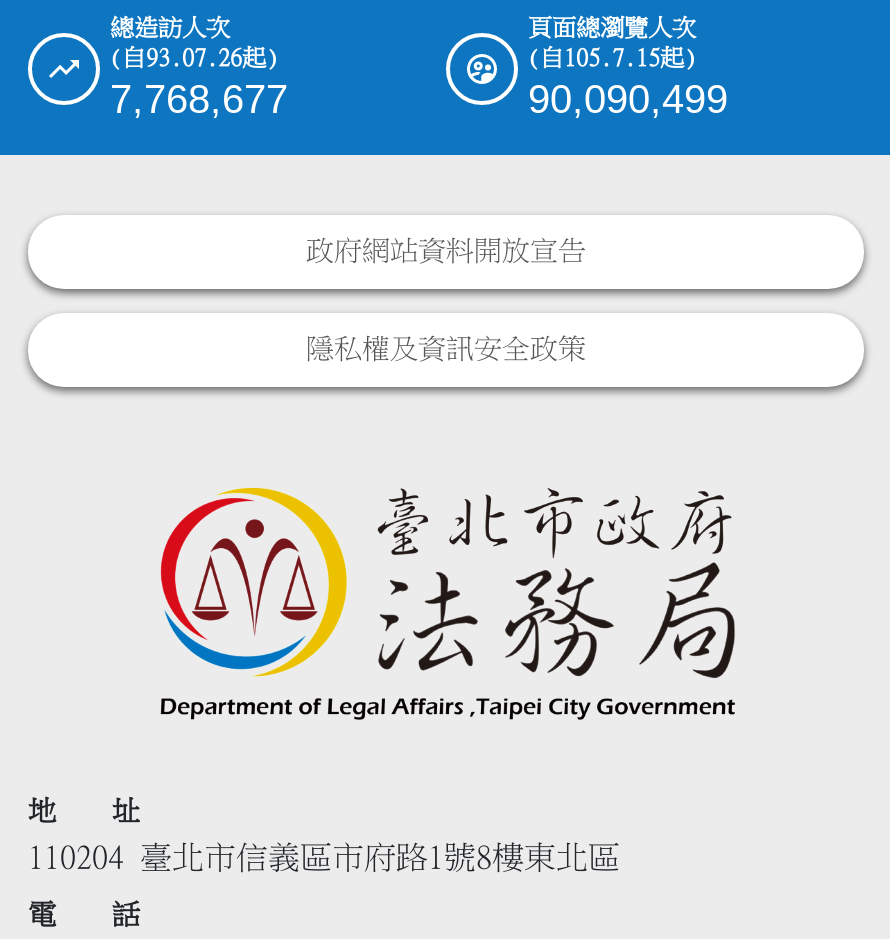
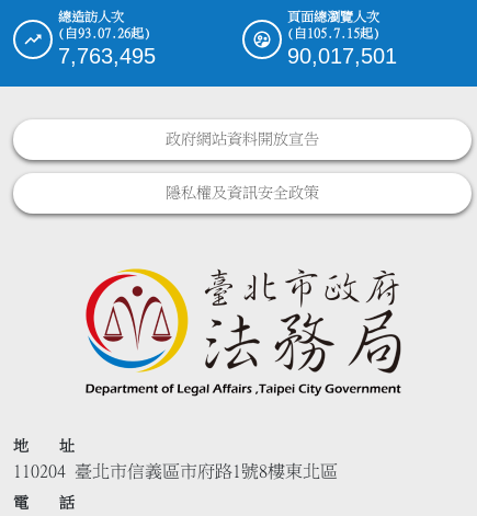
[110,78,288,122] 7,768,677 -> [58,44,156,68] 7,763,495
[528,78,728,122] 90,090,499 -> [287,44,397,68] 90,017,501

